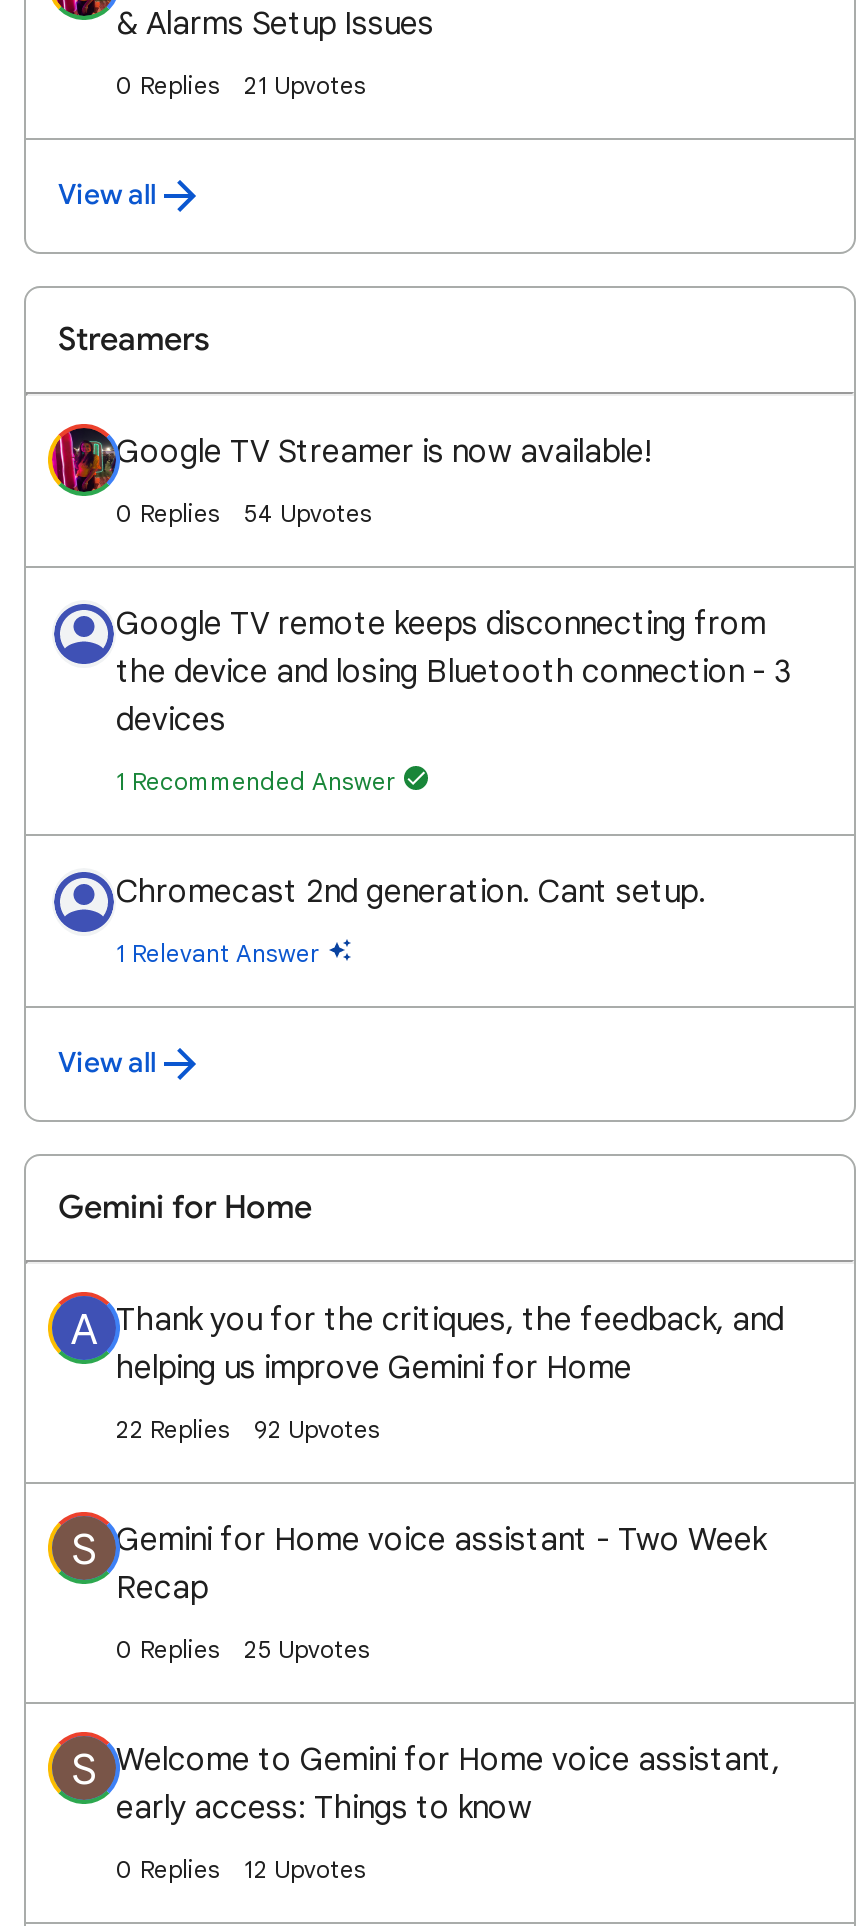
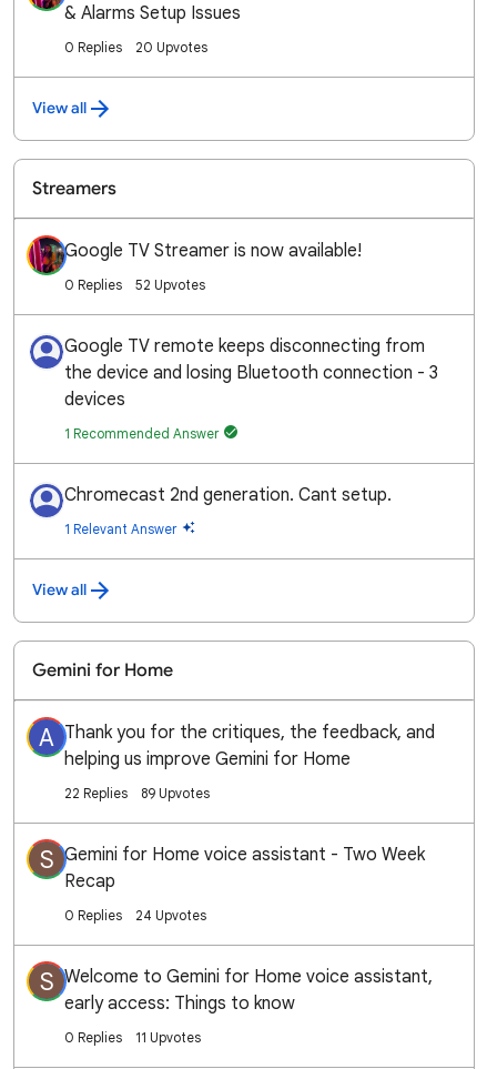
[244,70,366,100] 21 Upvotes -> [135,39,207,56] 20 Upvotes
[244,498,372,528] 54 Upvotes -> [135,276,205,293] 52 Upvotes
[116,1414,380,1444] 22 Replies 92 Upvotes -> [64,785,210,801] 22 Replies 89 Upvotes
[244,1634,370,1664] 25 Upvotes -> [135,907,206,924] 24 Upvotes
[244,1854,366,1884] 12 Upvotes -> [135,1029,201,1046] 11 Upvotes

